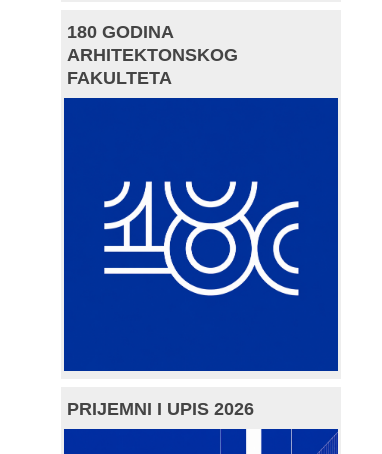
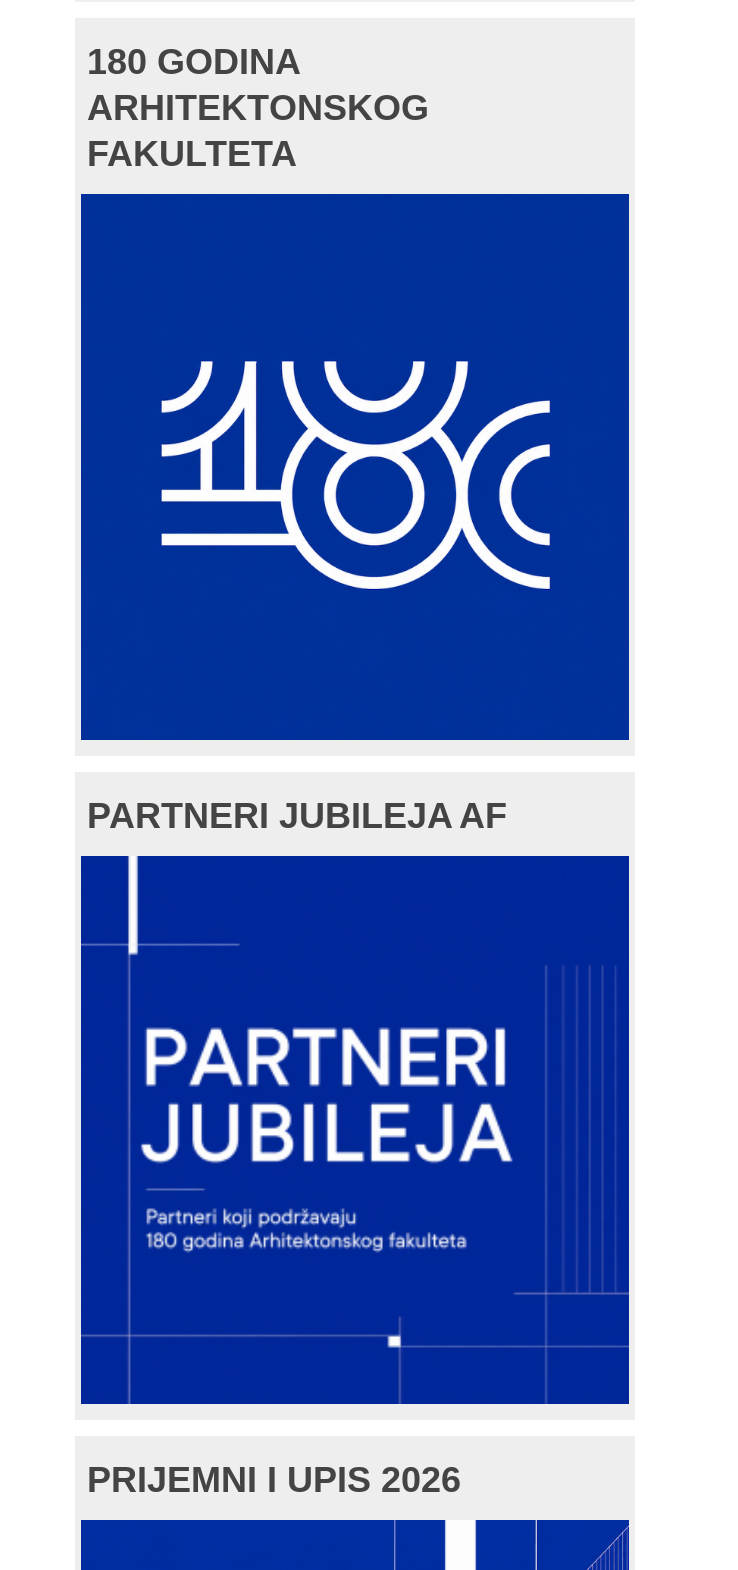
none -> [87,796,507,836] PARTNERI JUBILEJA AF
none -> [123,858,511,1398] [image]

